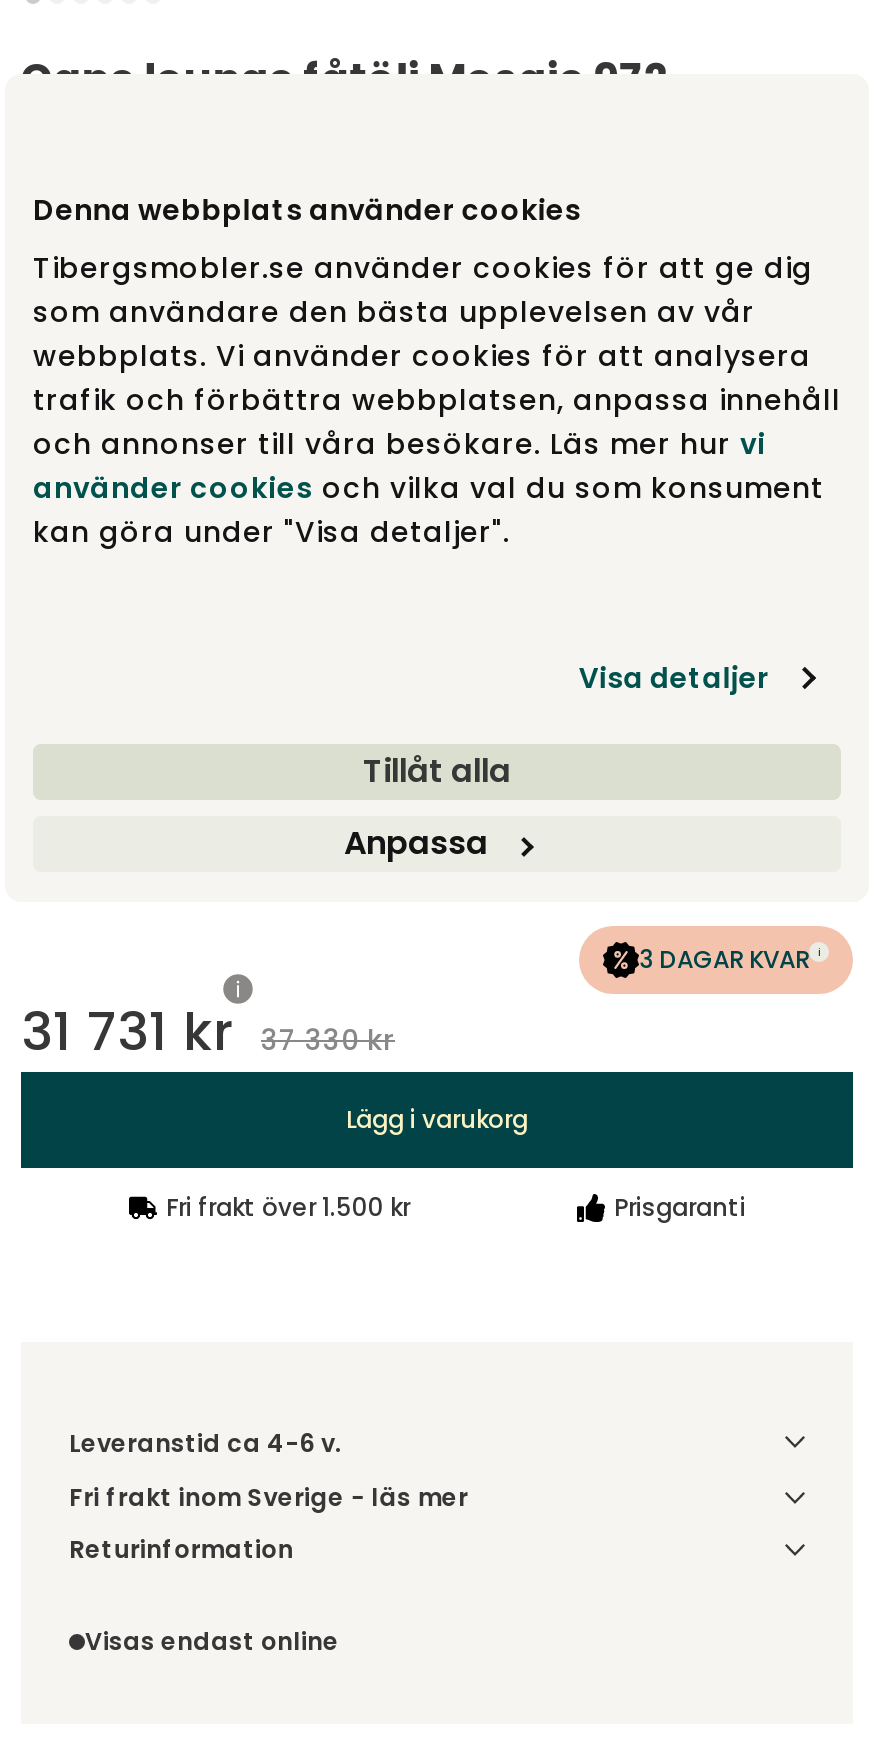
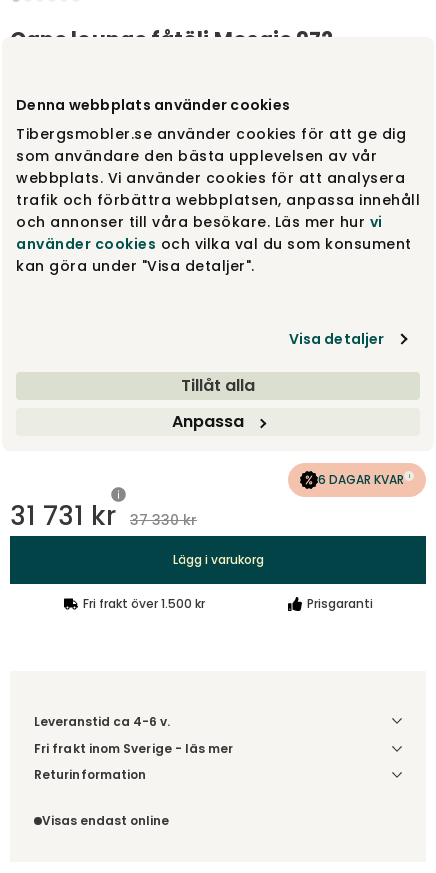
[639,942,809,976] 3 DAGAR KVAR -> [318,471,404,488] 6 DAGAR KVAR

